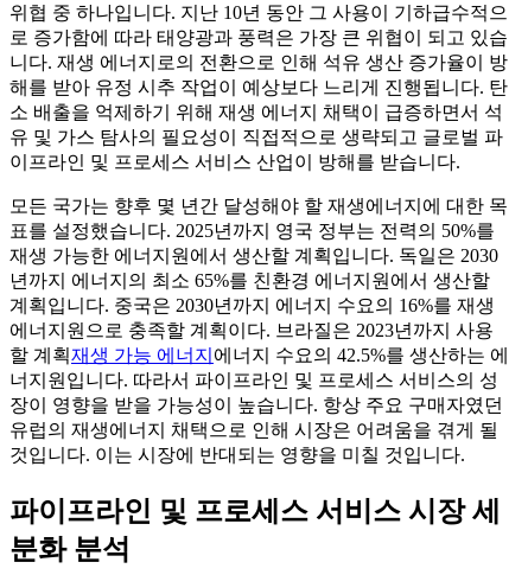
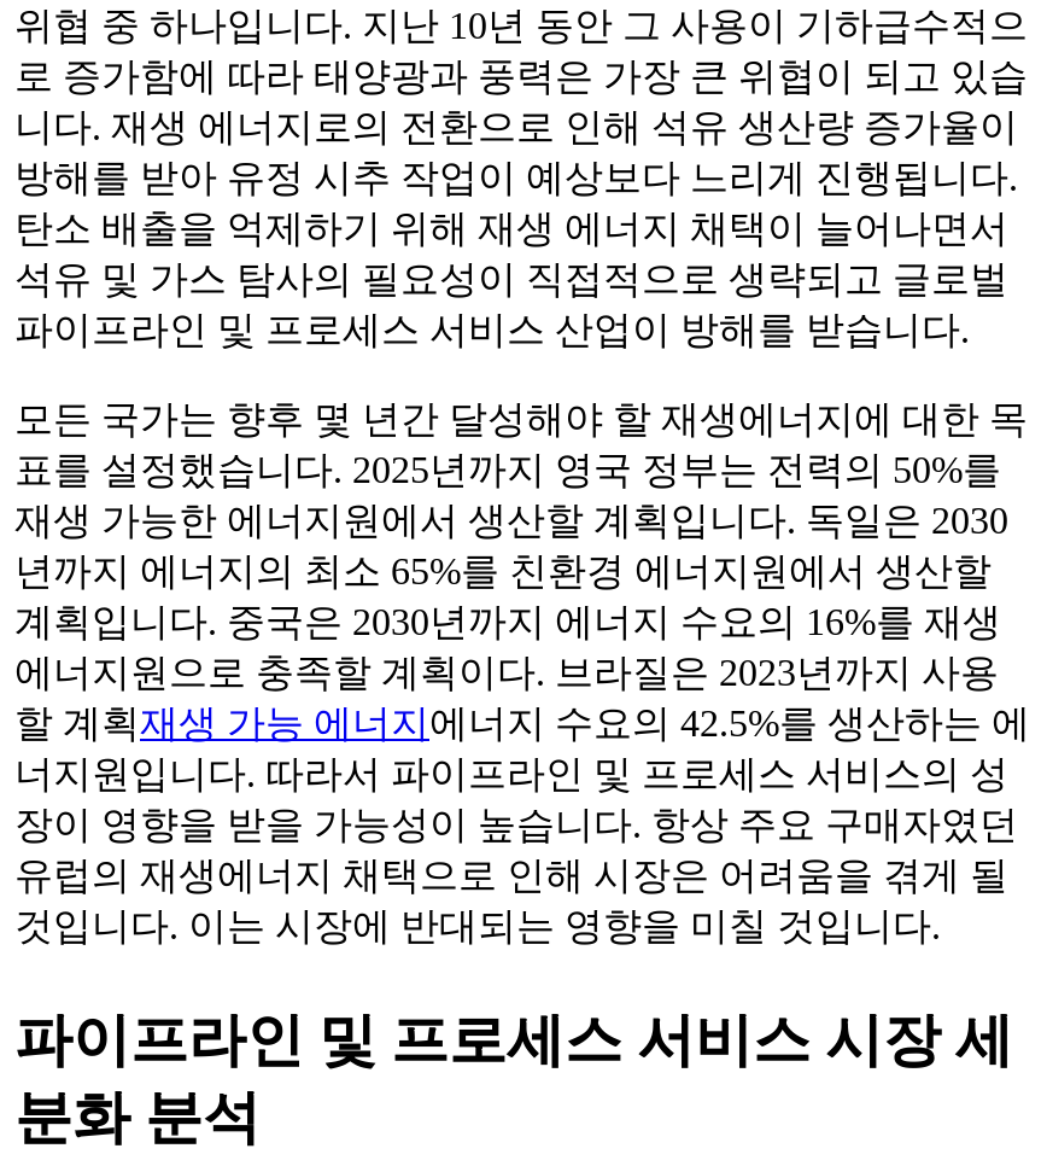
[9,53,508,172] 니다. 재생 에너지로의 전환으로 인해 석유 생산 증가율이 방 | 해를 받아 유정 시추 작업이 예상보다 느리게 진행됩니다. 탄 | 소 배출을 억제하기 위해 재생 에너지 채택이 급증하면서 석 | 유 및 가스 탐사의 필요성이 직접적으로 생략되고 글로벌 파 | 이프라인 및 프로세스 서비스 산업이 방해를 받습니다. -> [14,107,1018,351] 니다. 재생 에너지로의 전환으로 인해 석유 생산량 증가율이 | 방해를 받아 유정 시추 작업이 예상보다 느리게 진행됩니다. | 탄소 배출을 억제하기 위해 재생 에너지 채택이 늘어나면서 | 석유 및 가스 탐사의 필요성이 직접적으로 생략되고 글로벌 | 파이프라인 및 프로세스 서비스 산업이 방해를 받습니다.

